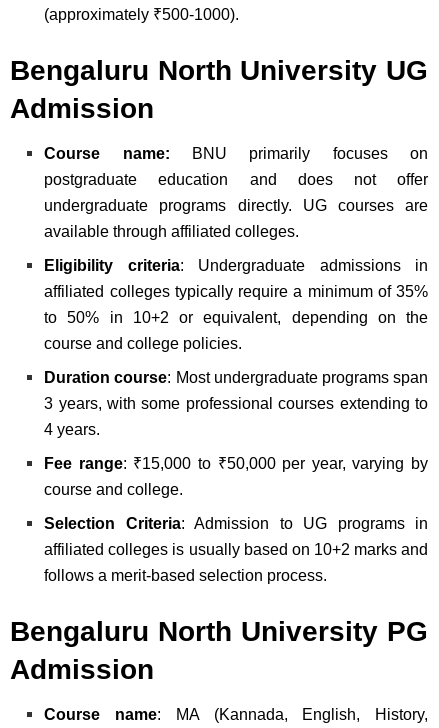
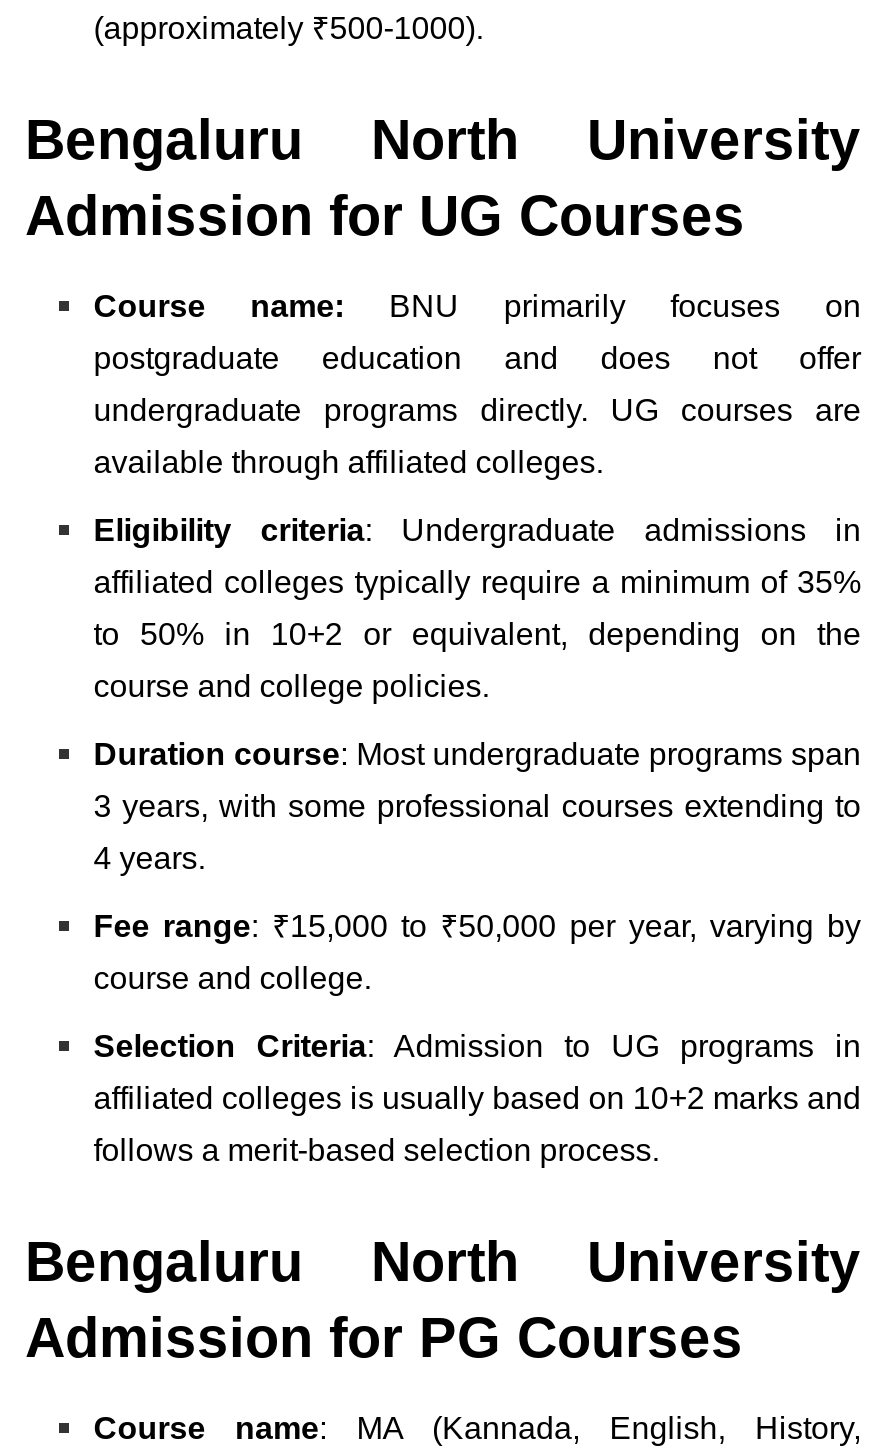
[10,55,428,124] Bengaluru North University UG | Admission -> [25,109,861,247] Bengaluru North University | Admission for UG Courses
[10,616,428,685] Bengaluru North University PG | Admission -> [25,1231,861,1369] Bengaluru North University | Admission for PG Courses

